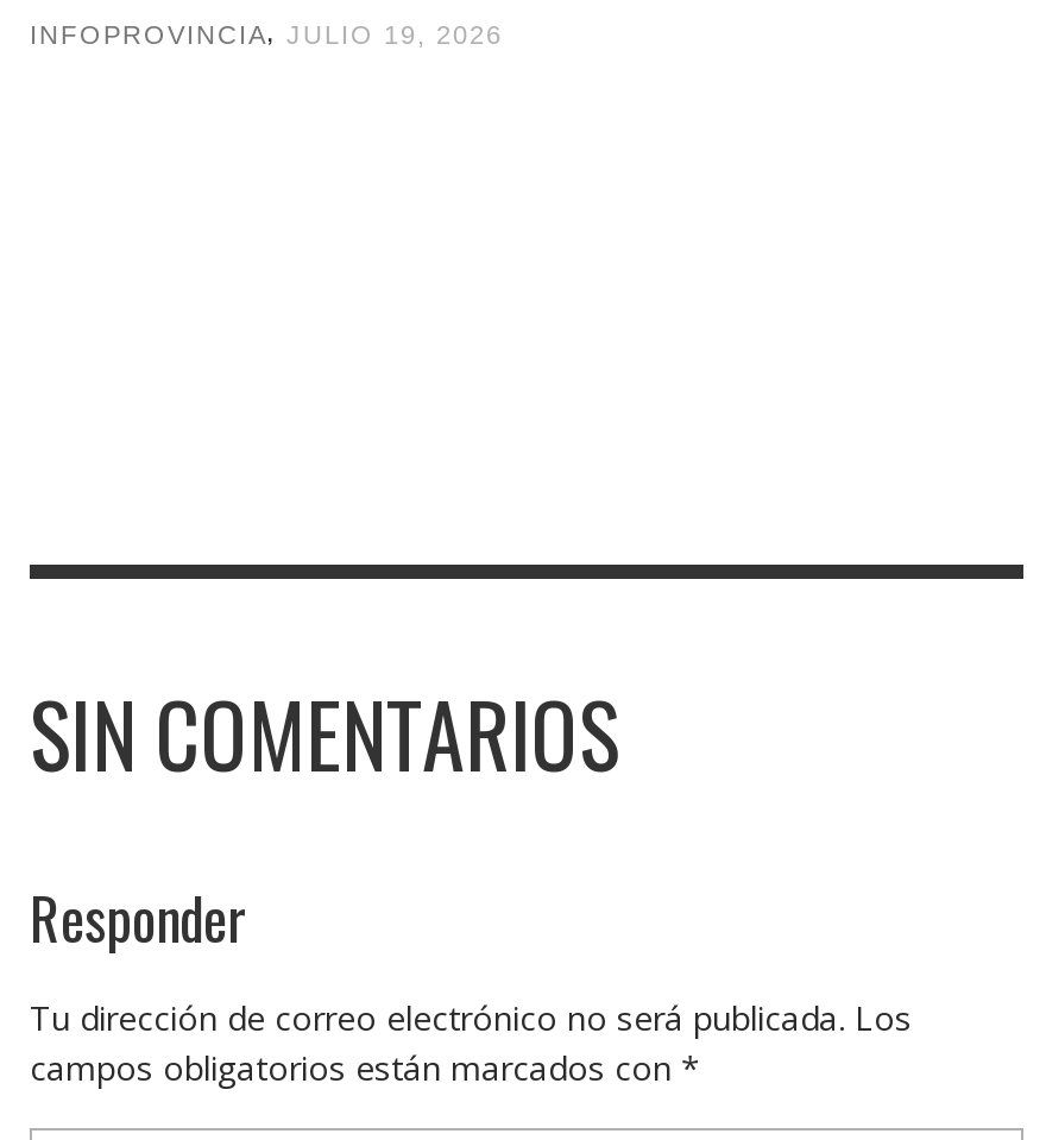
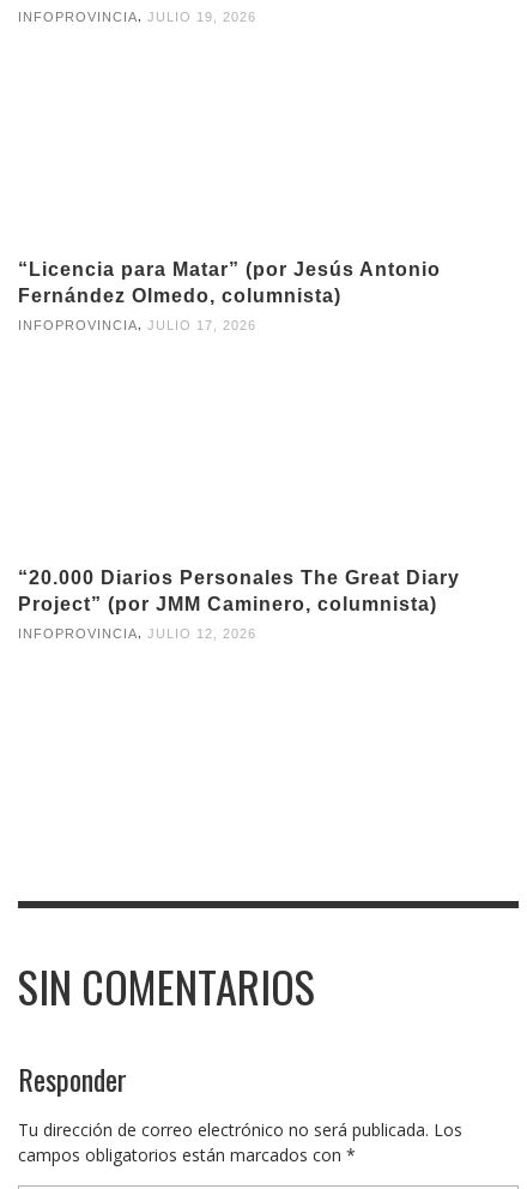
none -> [18,259,441,333] “Licencia para Matar” (por Jesús Antonio | Fernández Olmedo, columnista) | INFOPROVINCIA, JULIO 17, 2026
none -> [18,568,460,641] “20.000 Diarios Personales The Great Diary | Project” (por JMM Caminero, columnista) | INFOPROVINCIA, JULIO 12, 2026

